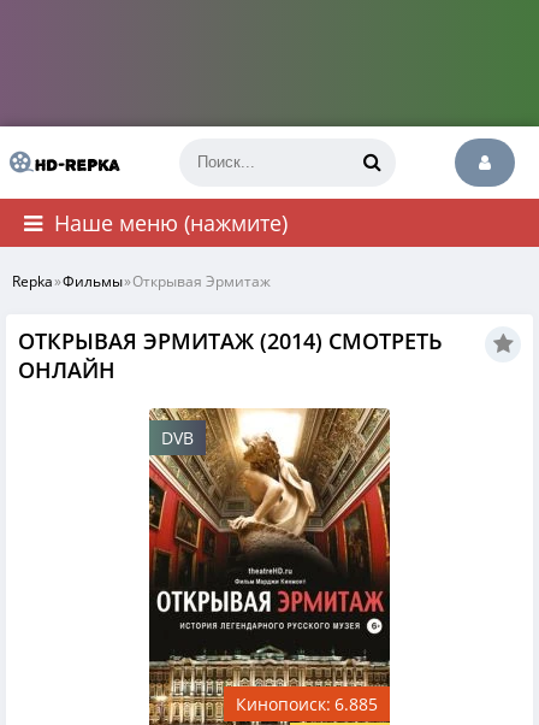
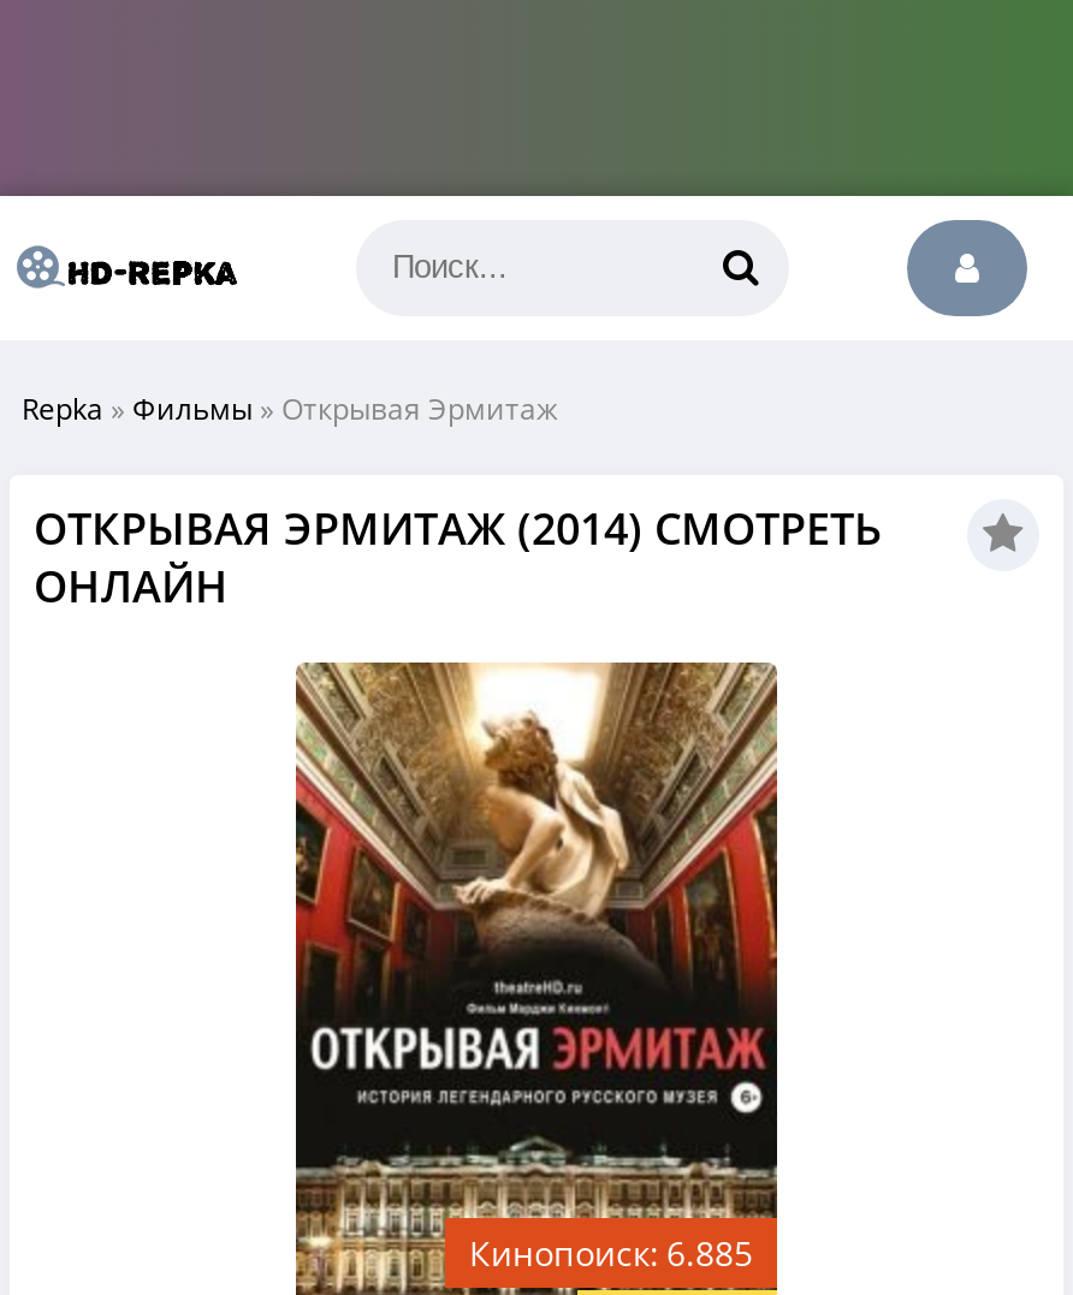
[54,208,288,237] Наше меню (нажмите) -> none
[161,426,194,449] DVB -> none

